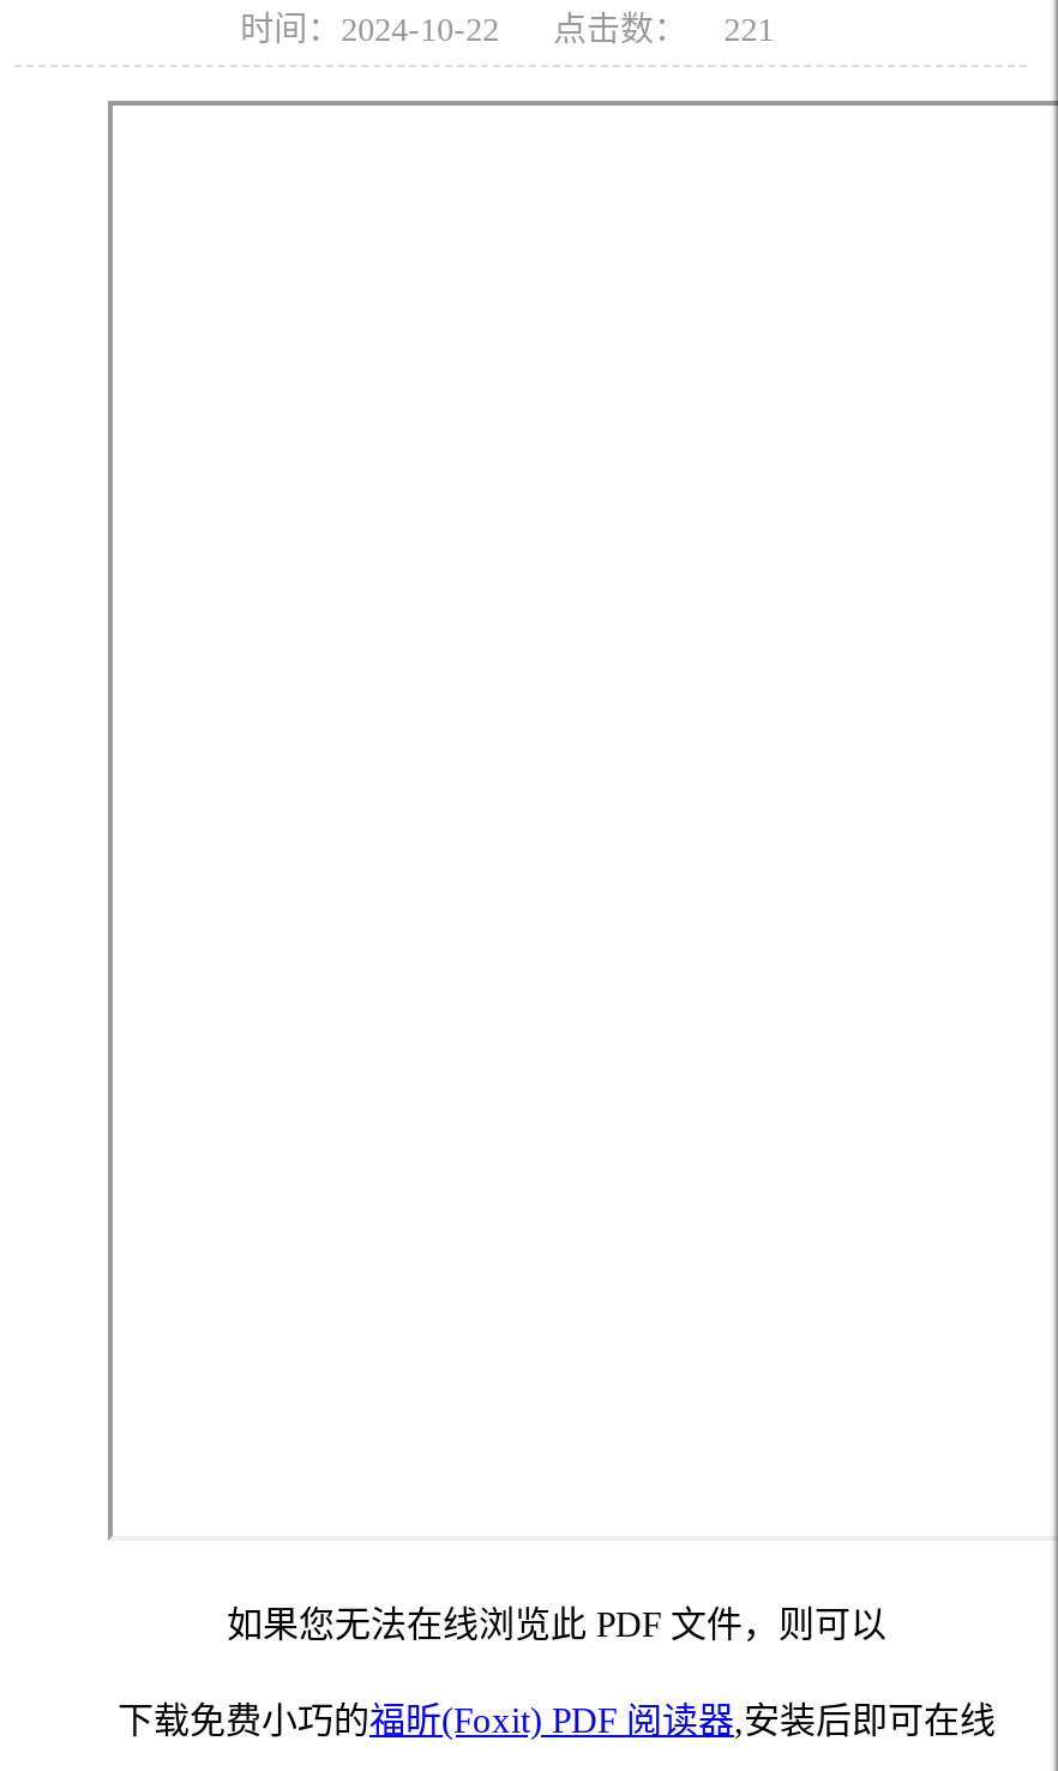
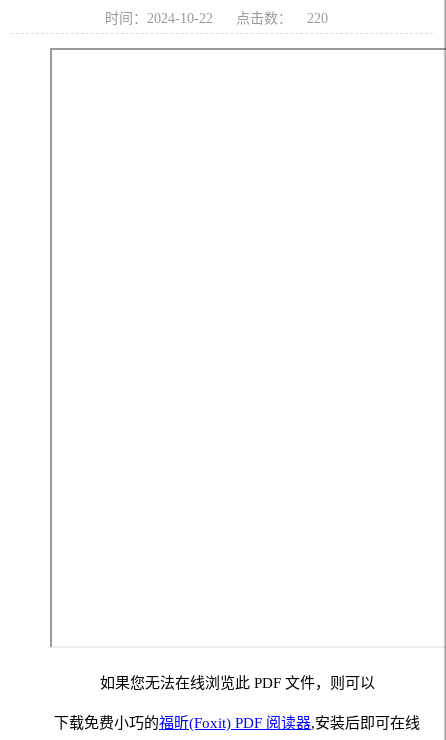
[240,11,774,47] 时间：2024-10-22 点击数： 221 -> [105,10,328,25] 时间：2024-10-22 点击数： 220

